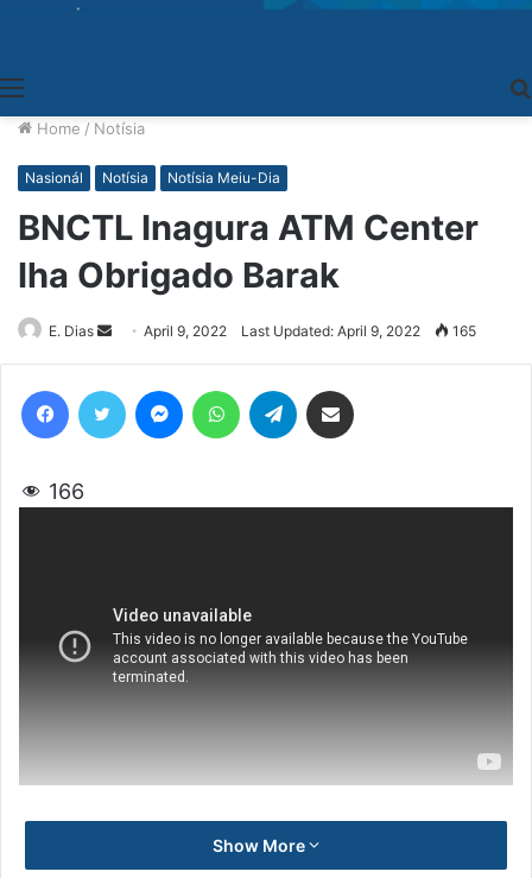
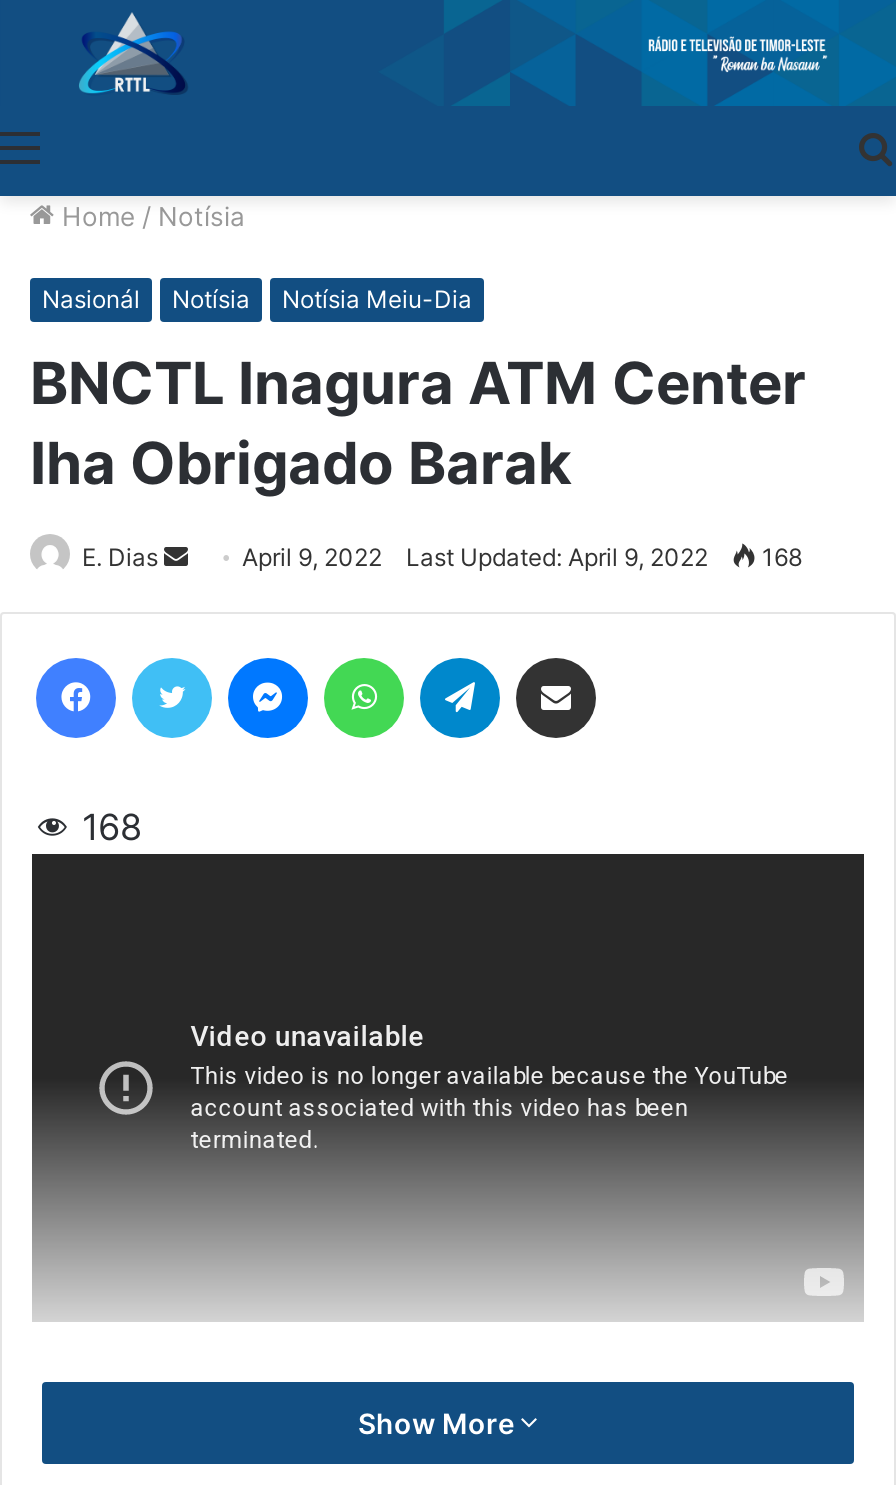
none -> [78,14,186,94] [image]
none -> [642,20,890,104] [image]
[449,322,476,340] 165 -> [756,542,802,572] 168
[49,479,84,504] 166 -> [82,806,142,848] 168

